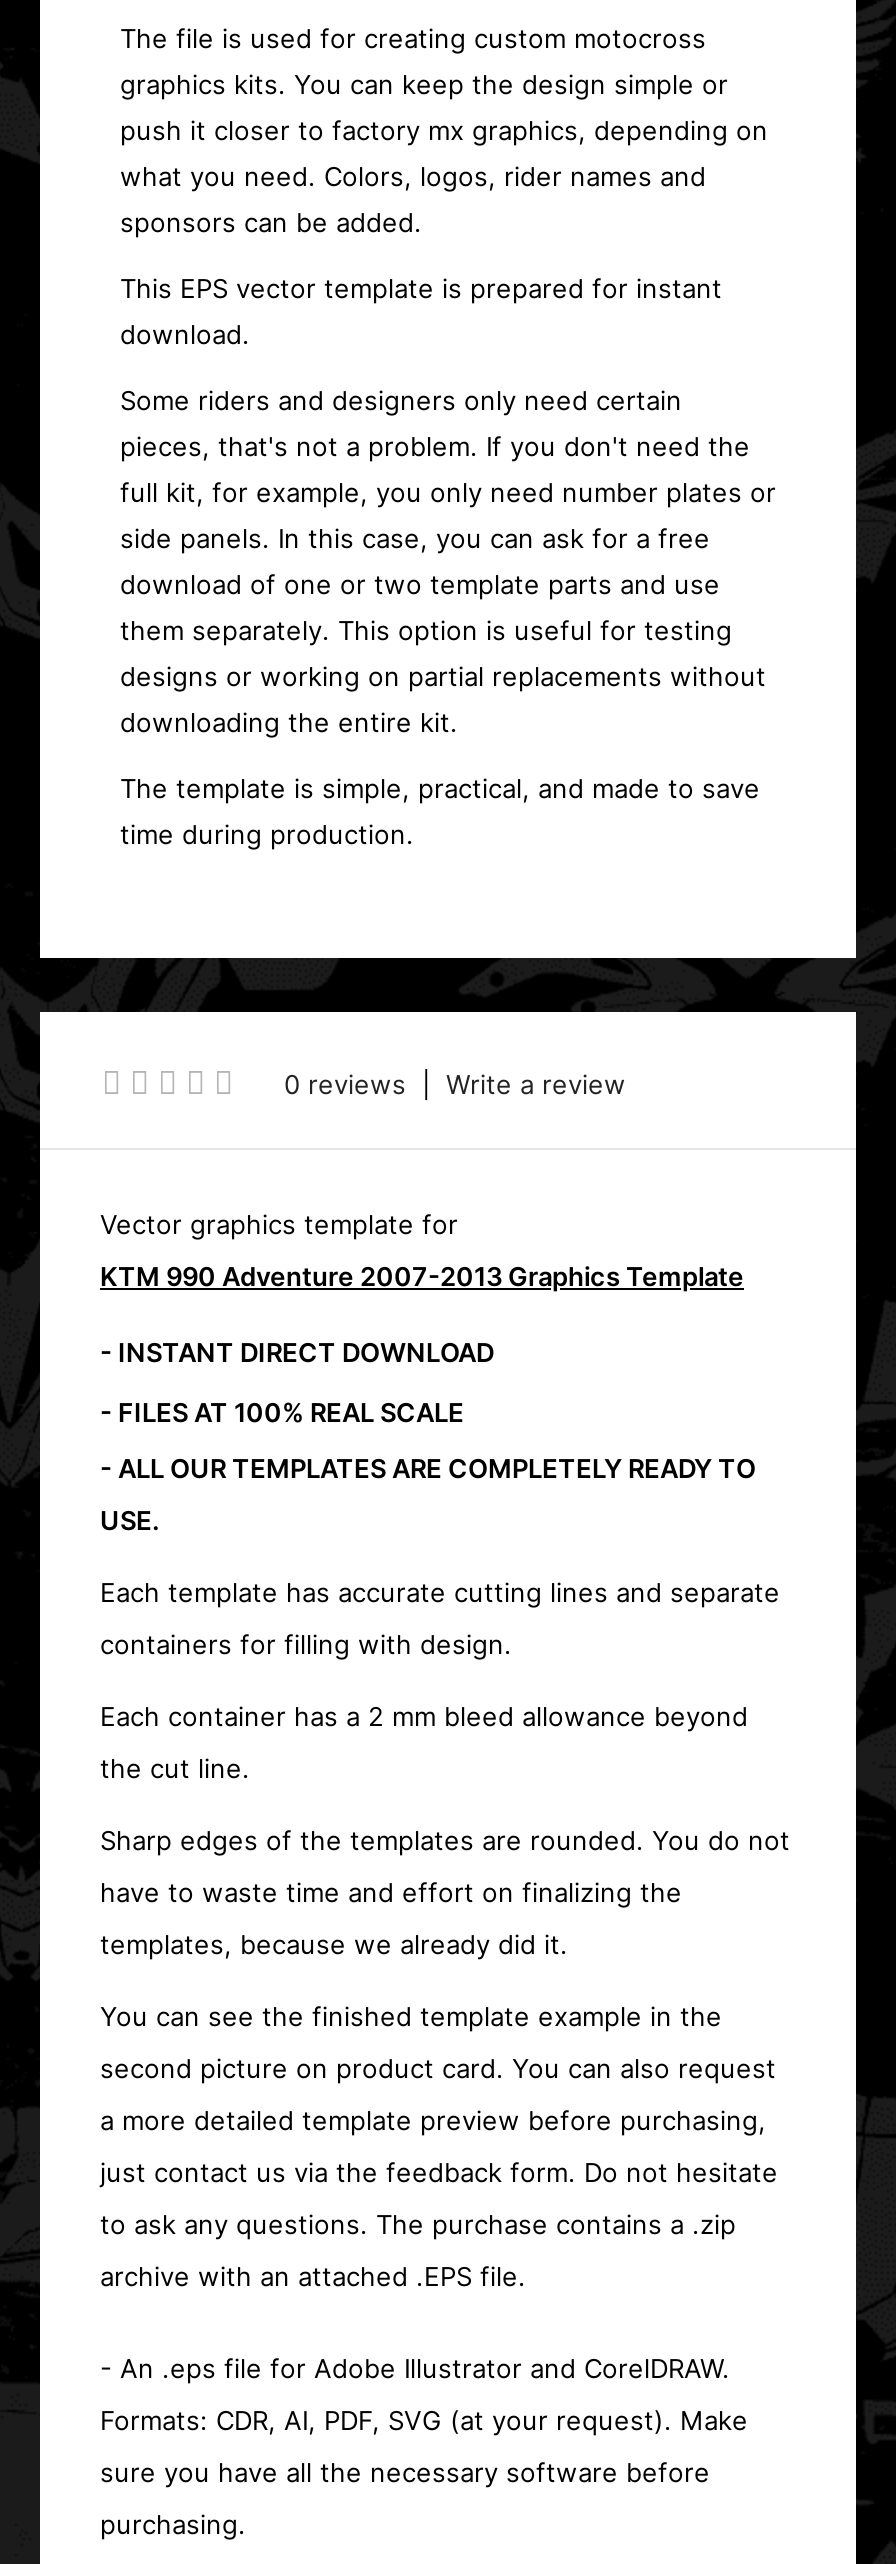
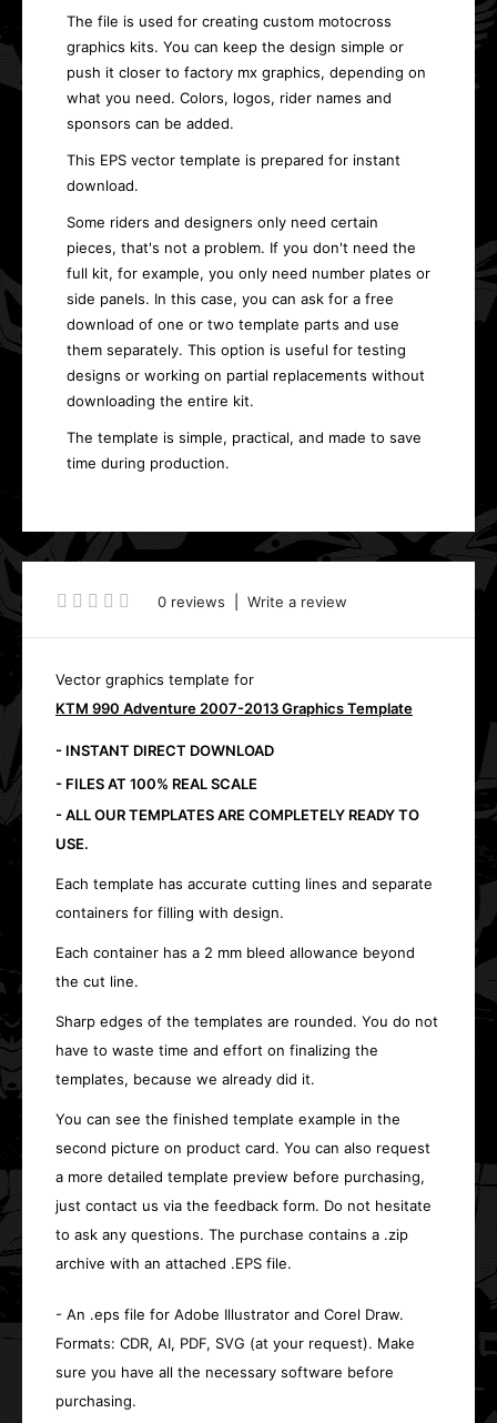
[100,2352,730,2384] - An .eps file for Adobe Illustrator and CorelDRAW. -> [55,1305,404,1323] - An .eps file for Adobe Illustrator and Corel Draw.

